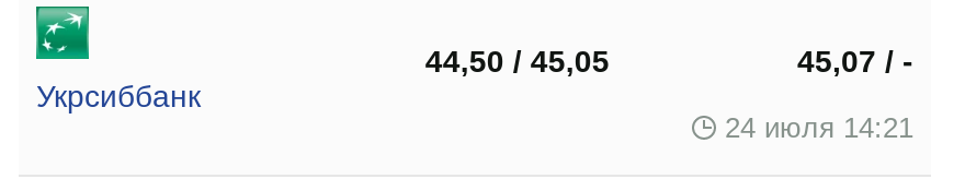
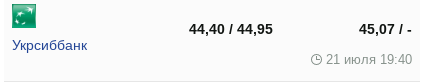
[425,44,609,79] 44,50 / 45,05 -> [189,21,273,37] 44,40 / 44,95
[725,112,913,145] 24 июля 14:21 -> [326,52,412,67] 21 июля 19:40

